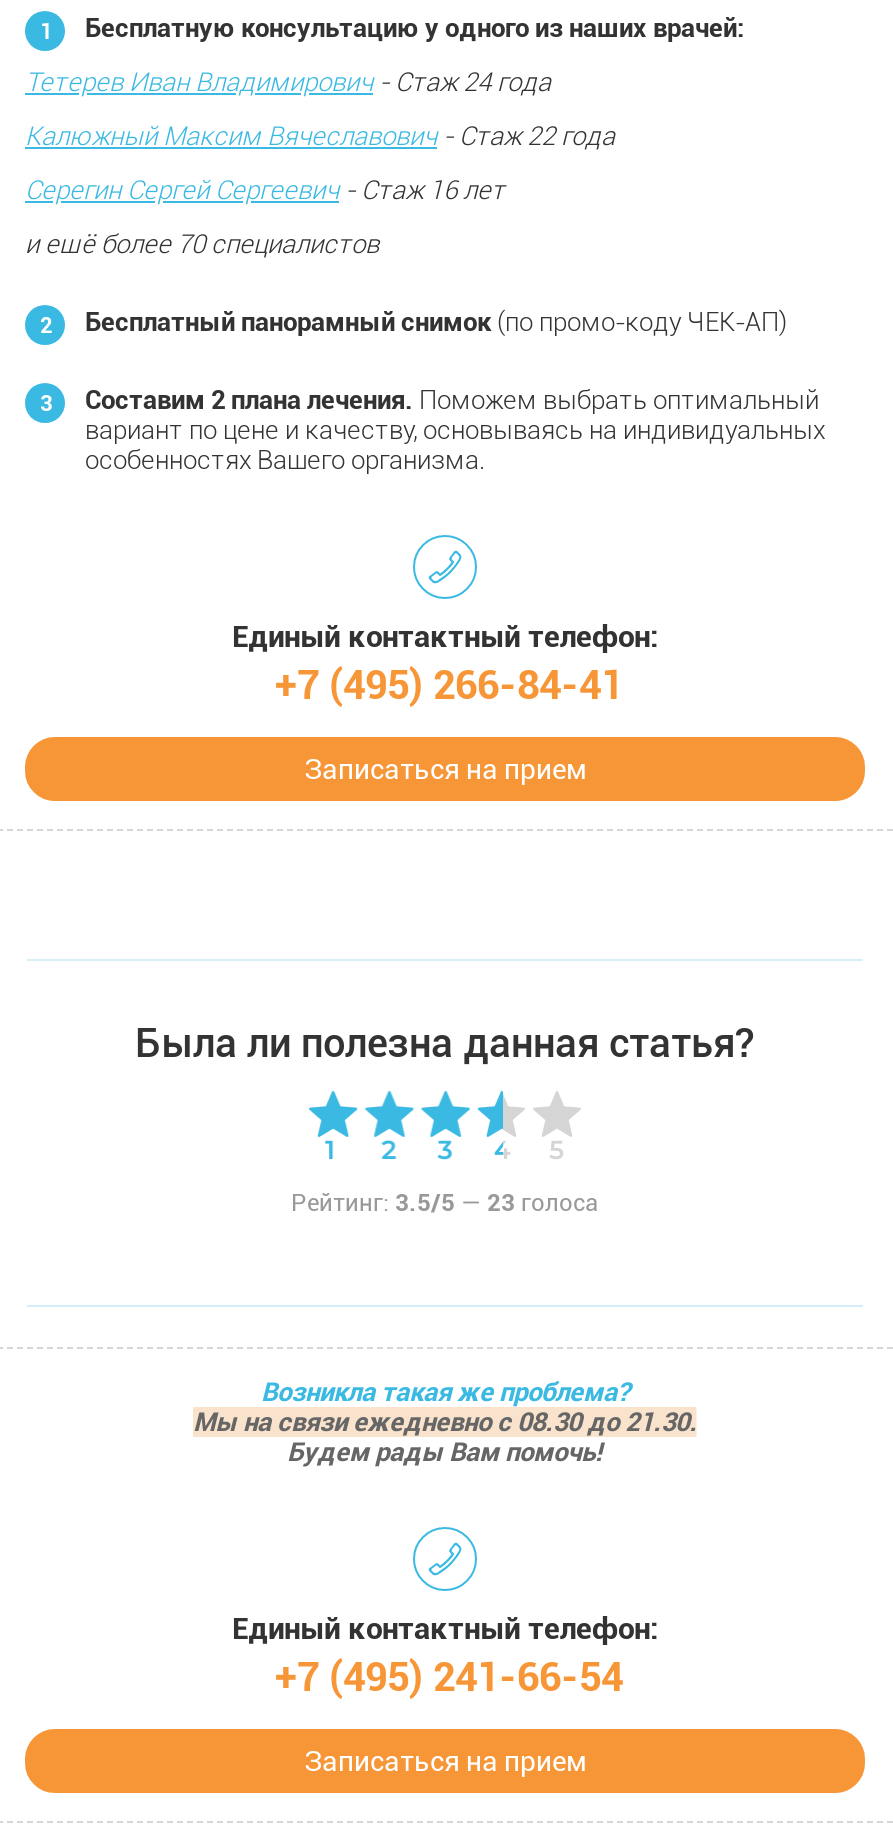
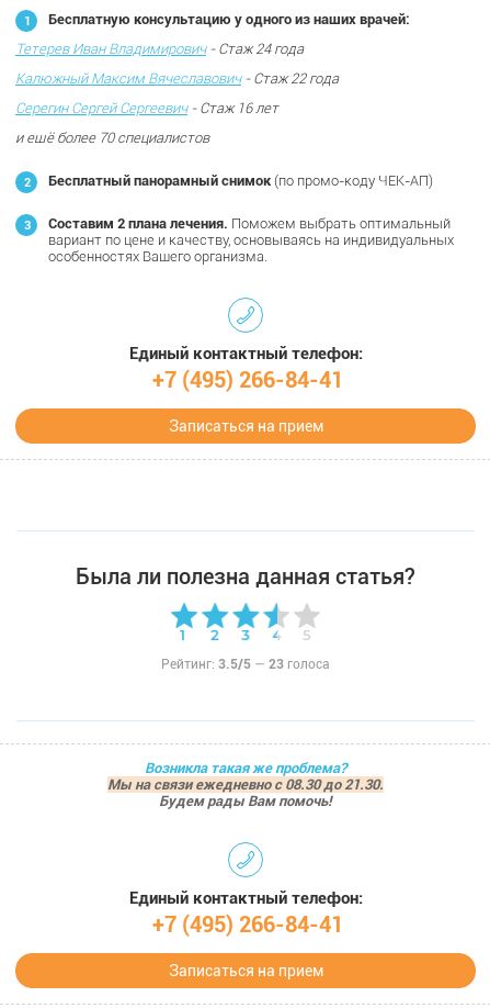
[275,1653,623,1701] +7 (495) 241-66-54 -> [152,911,343,938] +7 (495) 266-84-41

